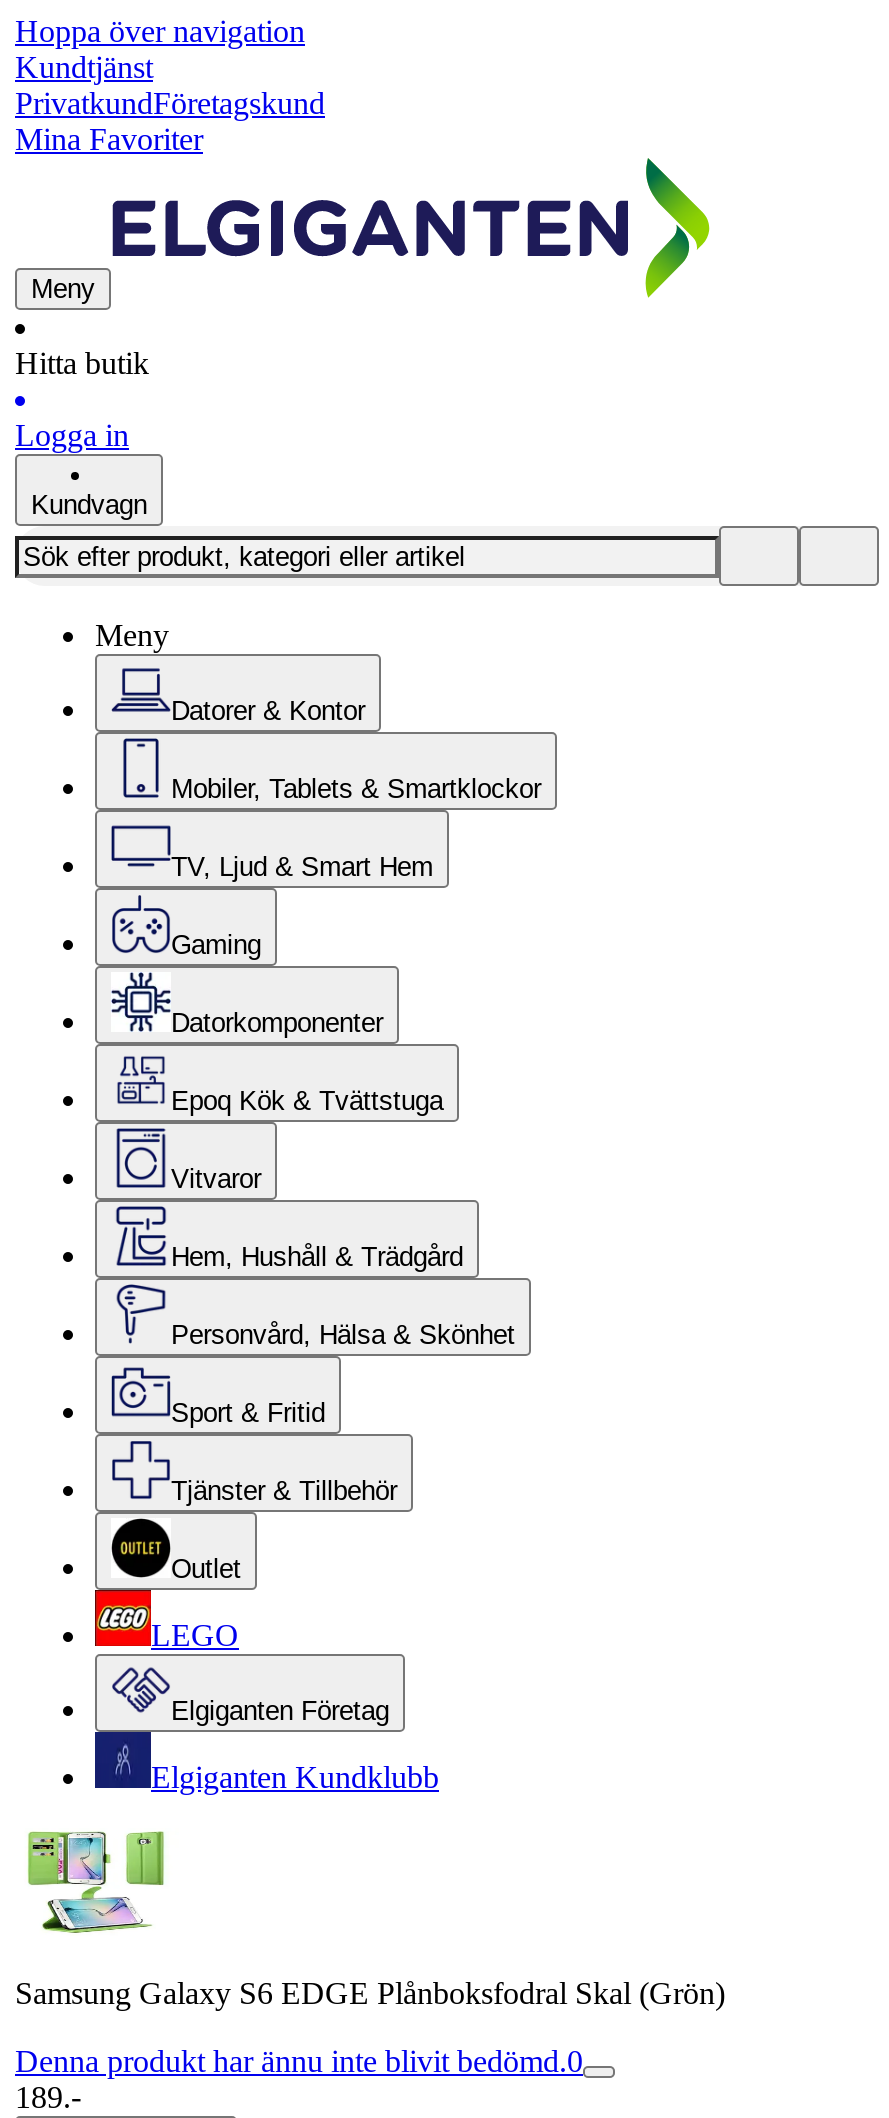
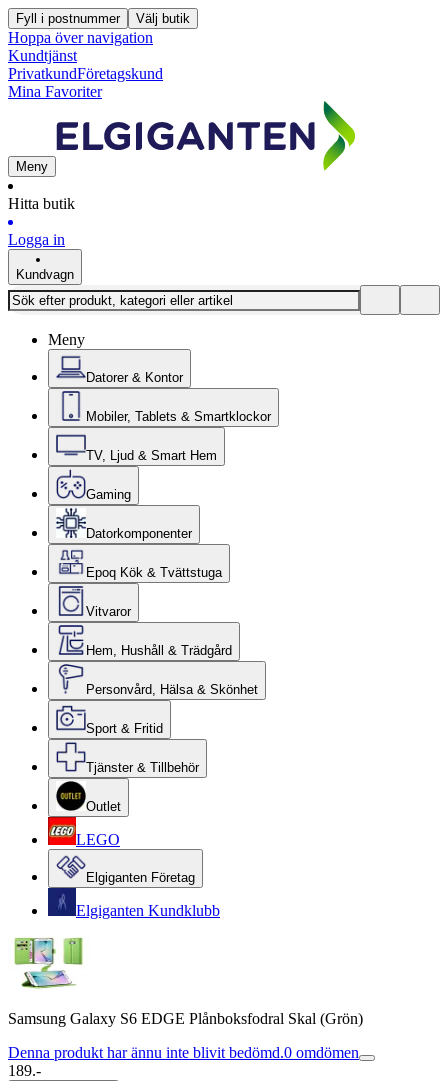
none -> [16,11,190,26] Fyll i postnummer | Välj butik
[15,2044,583,2078] Denna produkt har ännu inte blivit bedömd.0 -> [8,1044,359,1061] Denna produkt har ännu inte blivit bedömd.0 omdömen

